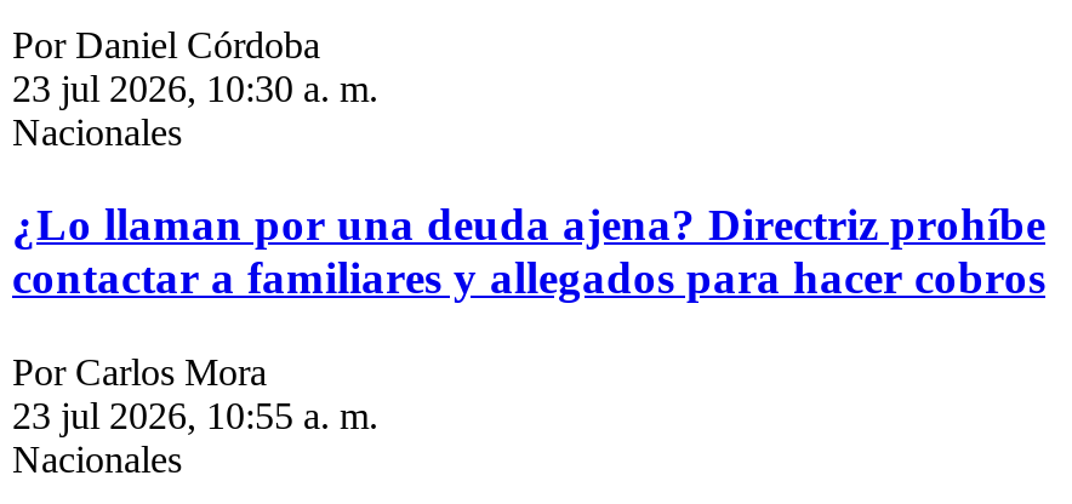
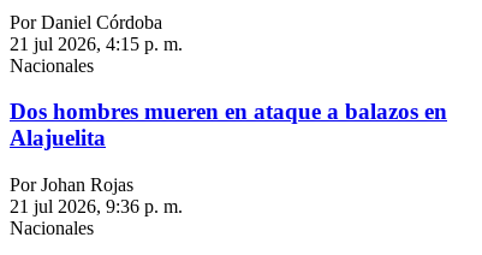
[12,67,378,108] 23 jul 2026, 10:30 a. m. -> [10,33,183,54] 21 jul 2026, 4:15 p. m.
[12,200,1045,304] ¿Lo llaman por una deuda ajena? Directriz prohíbe | contactar a familiares y allegados para hacer cobros -> [10,99,447,151] Dos hombres mueren en ataque a balazos en | Alajuelita
[12,352,378,436] Por Carlos Mora | 23 jul 2026, 10:55 a. m. -> [10,175,183,217] Por Johan Rojas | 21 jul 2026, 9:36 p. m.

